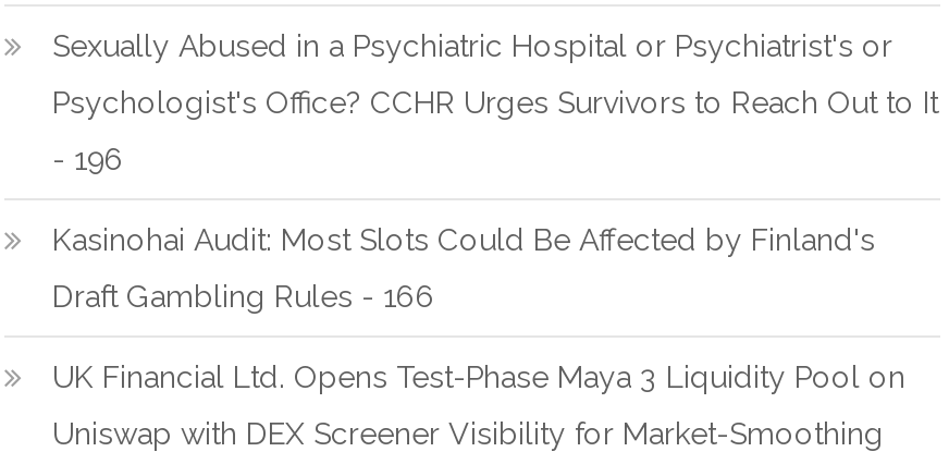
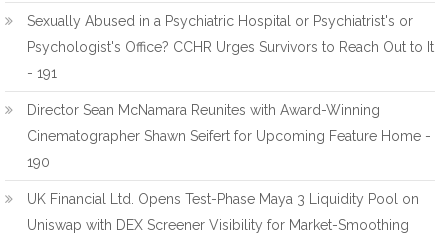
[52,142,875,314] - 196 | Kasinohai Audit: Most Slots Could Be Affected by Finland's | Draft Gambling Rules - 166 -> [27,65,431,170] - 191 | Director Sean McNamara Reunites with Award-Winning | Cinematographer Shawn Seifert for Upcoming Feature Home - | 190

